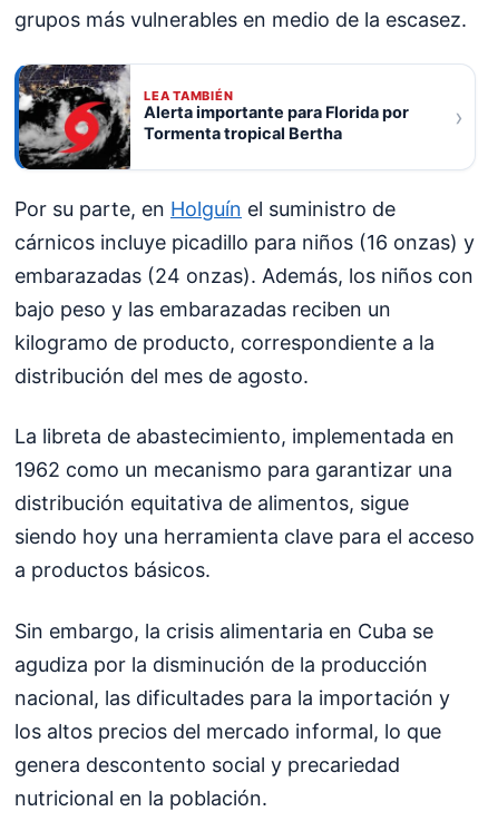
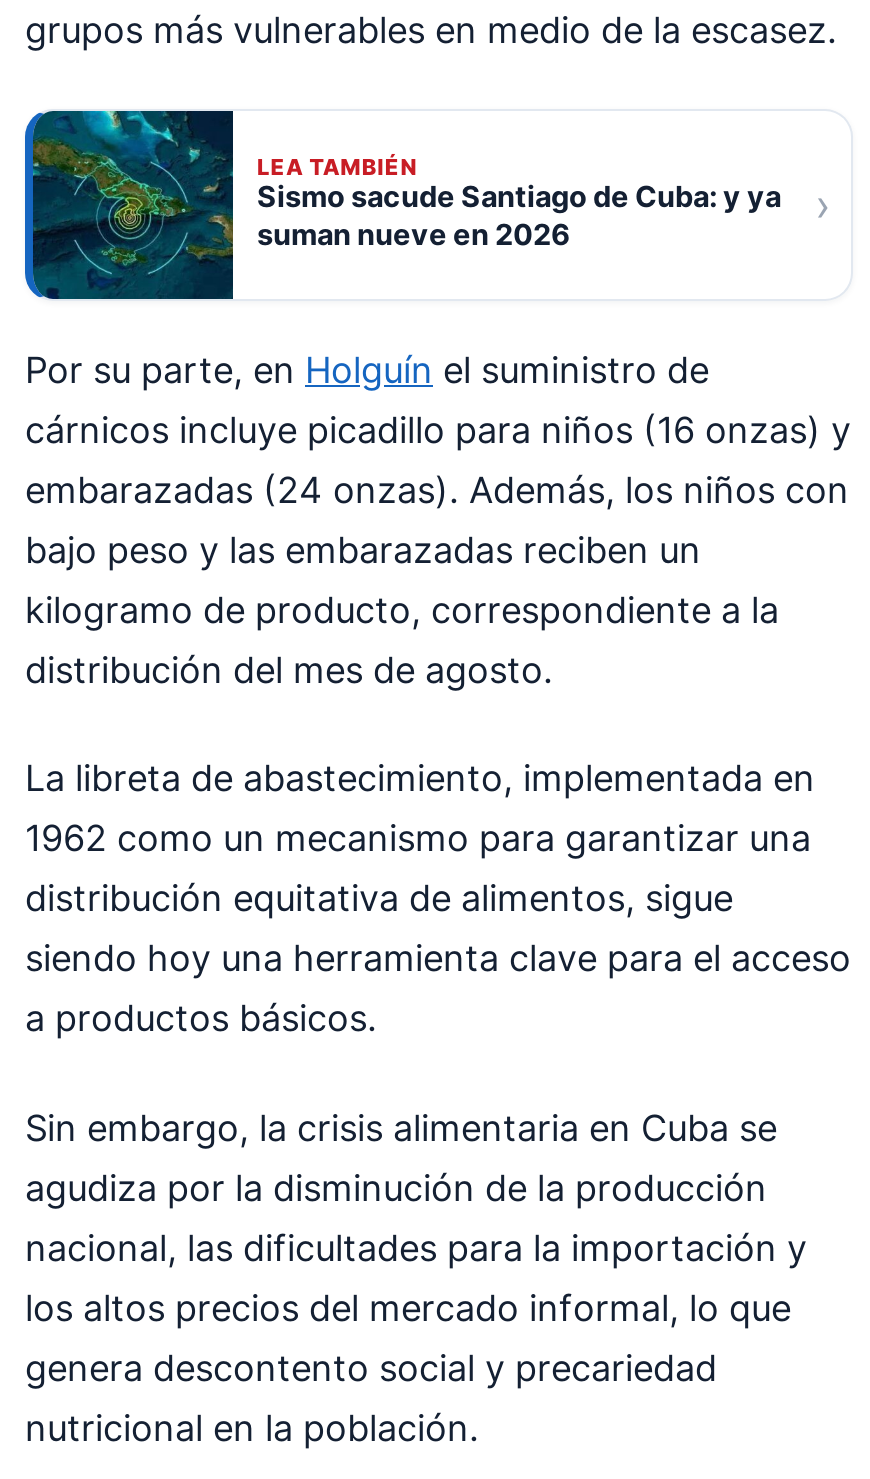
[18,63,409,170] [image] | Alerta importante para Florida por | Tormenta tropical Bertha -> [31,109,781,301] [image] | Sismo sacude Santiago de Cuba: y ya | suman nueve en 2026

